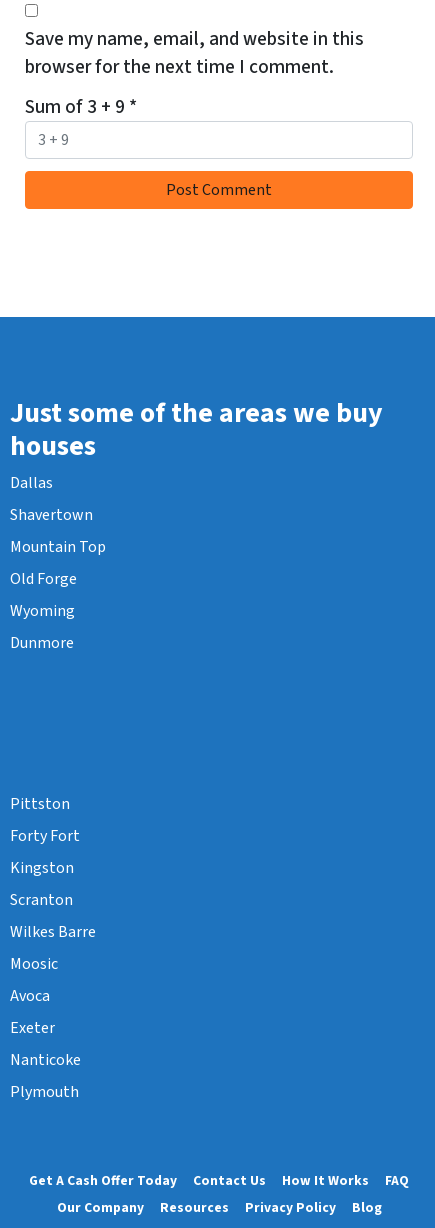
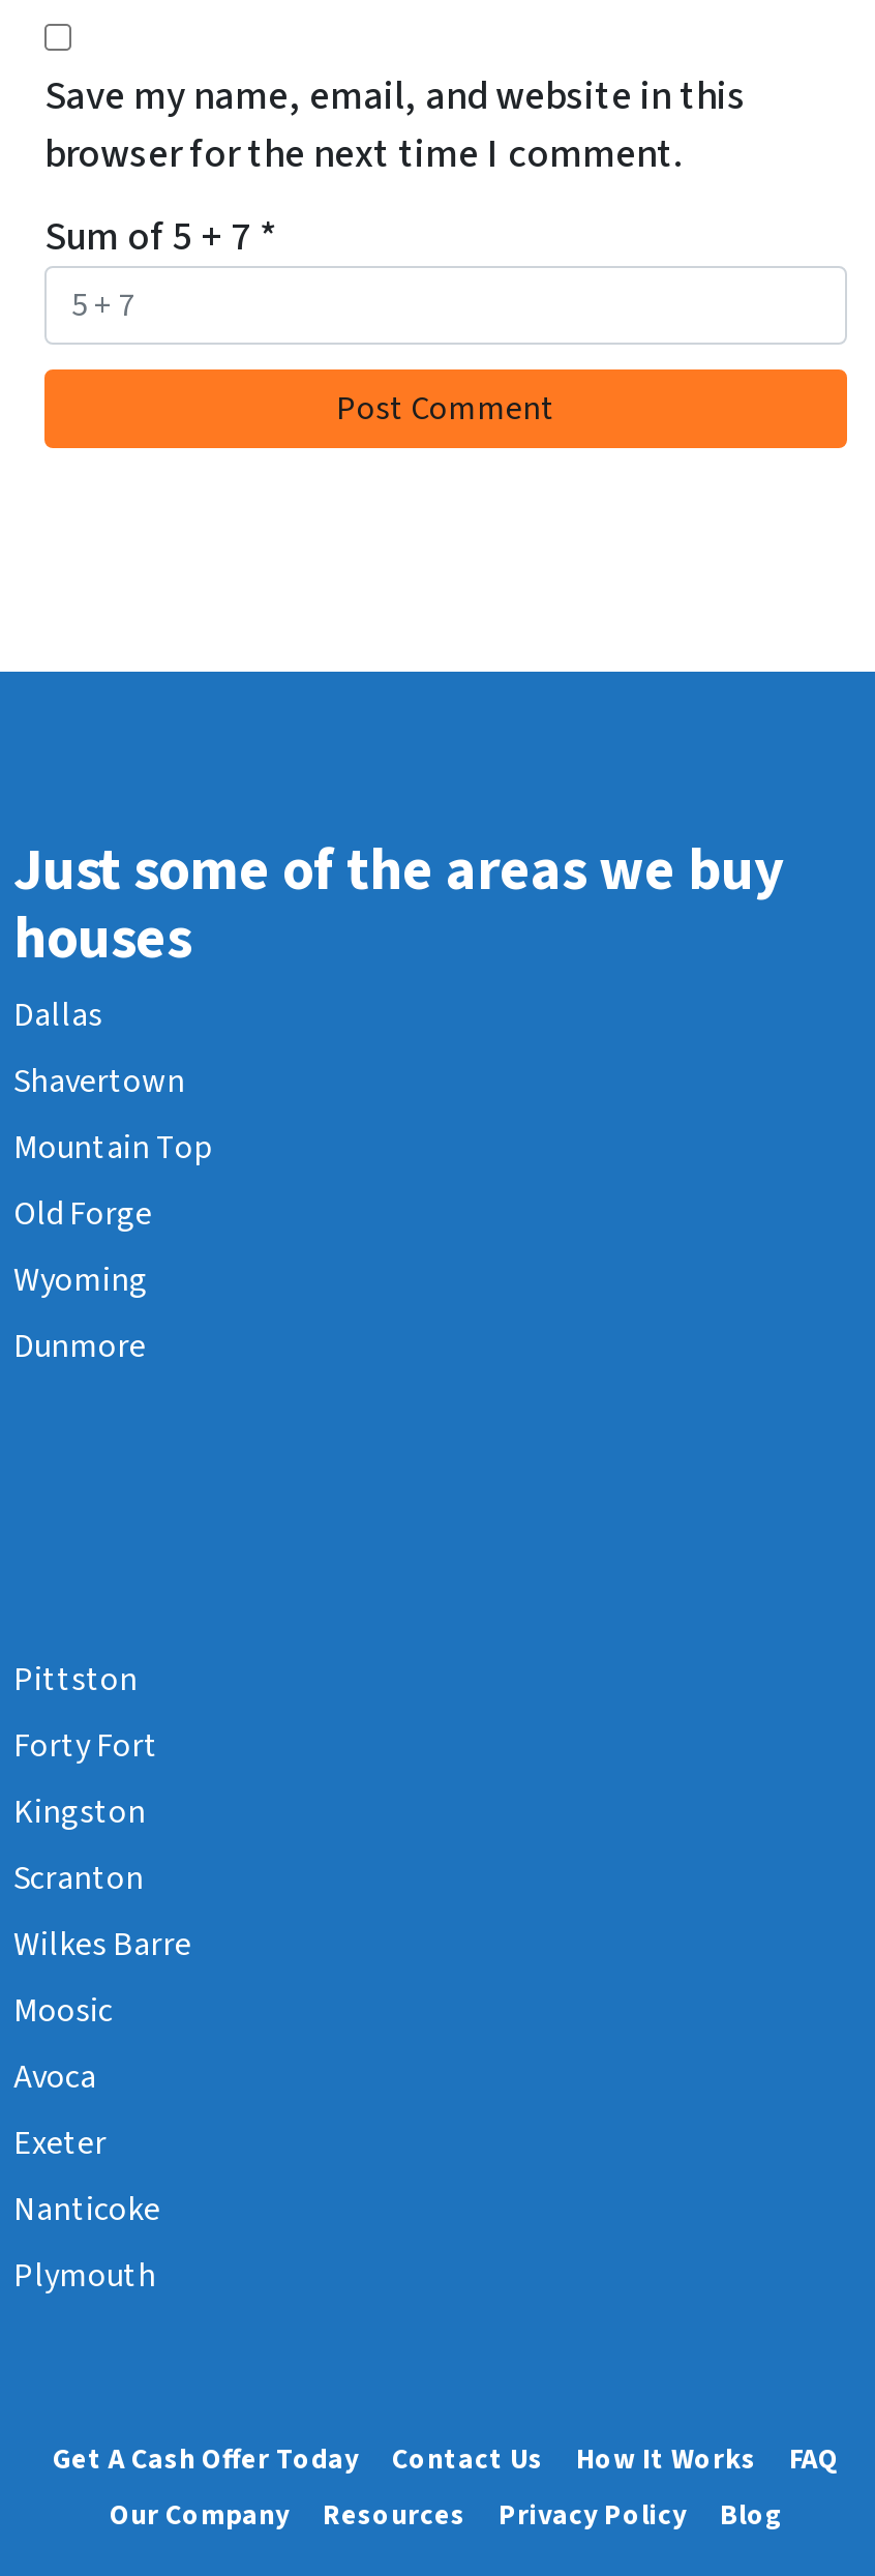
[25,93,137,121] Sum of 3 + 9 * -> [44,208,276,266] Sum of 5 + 7 *

